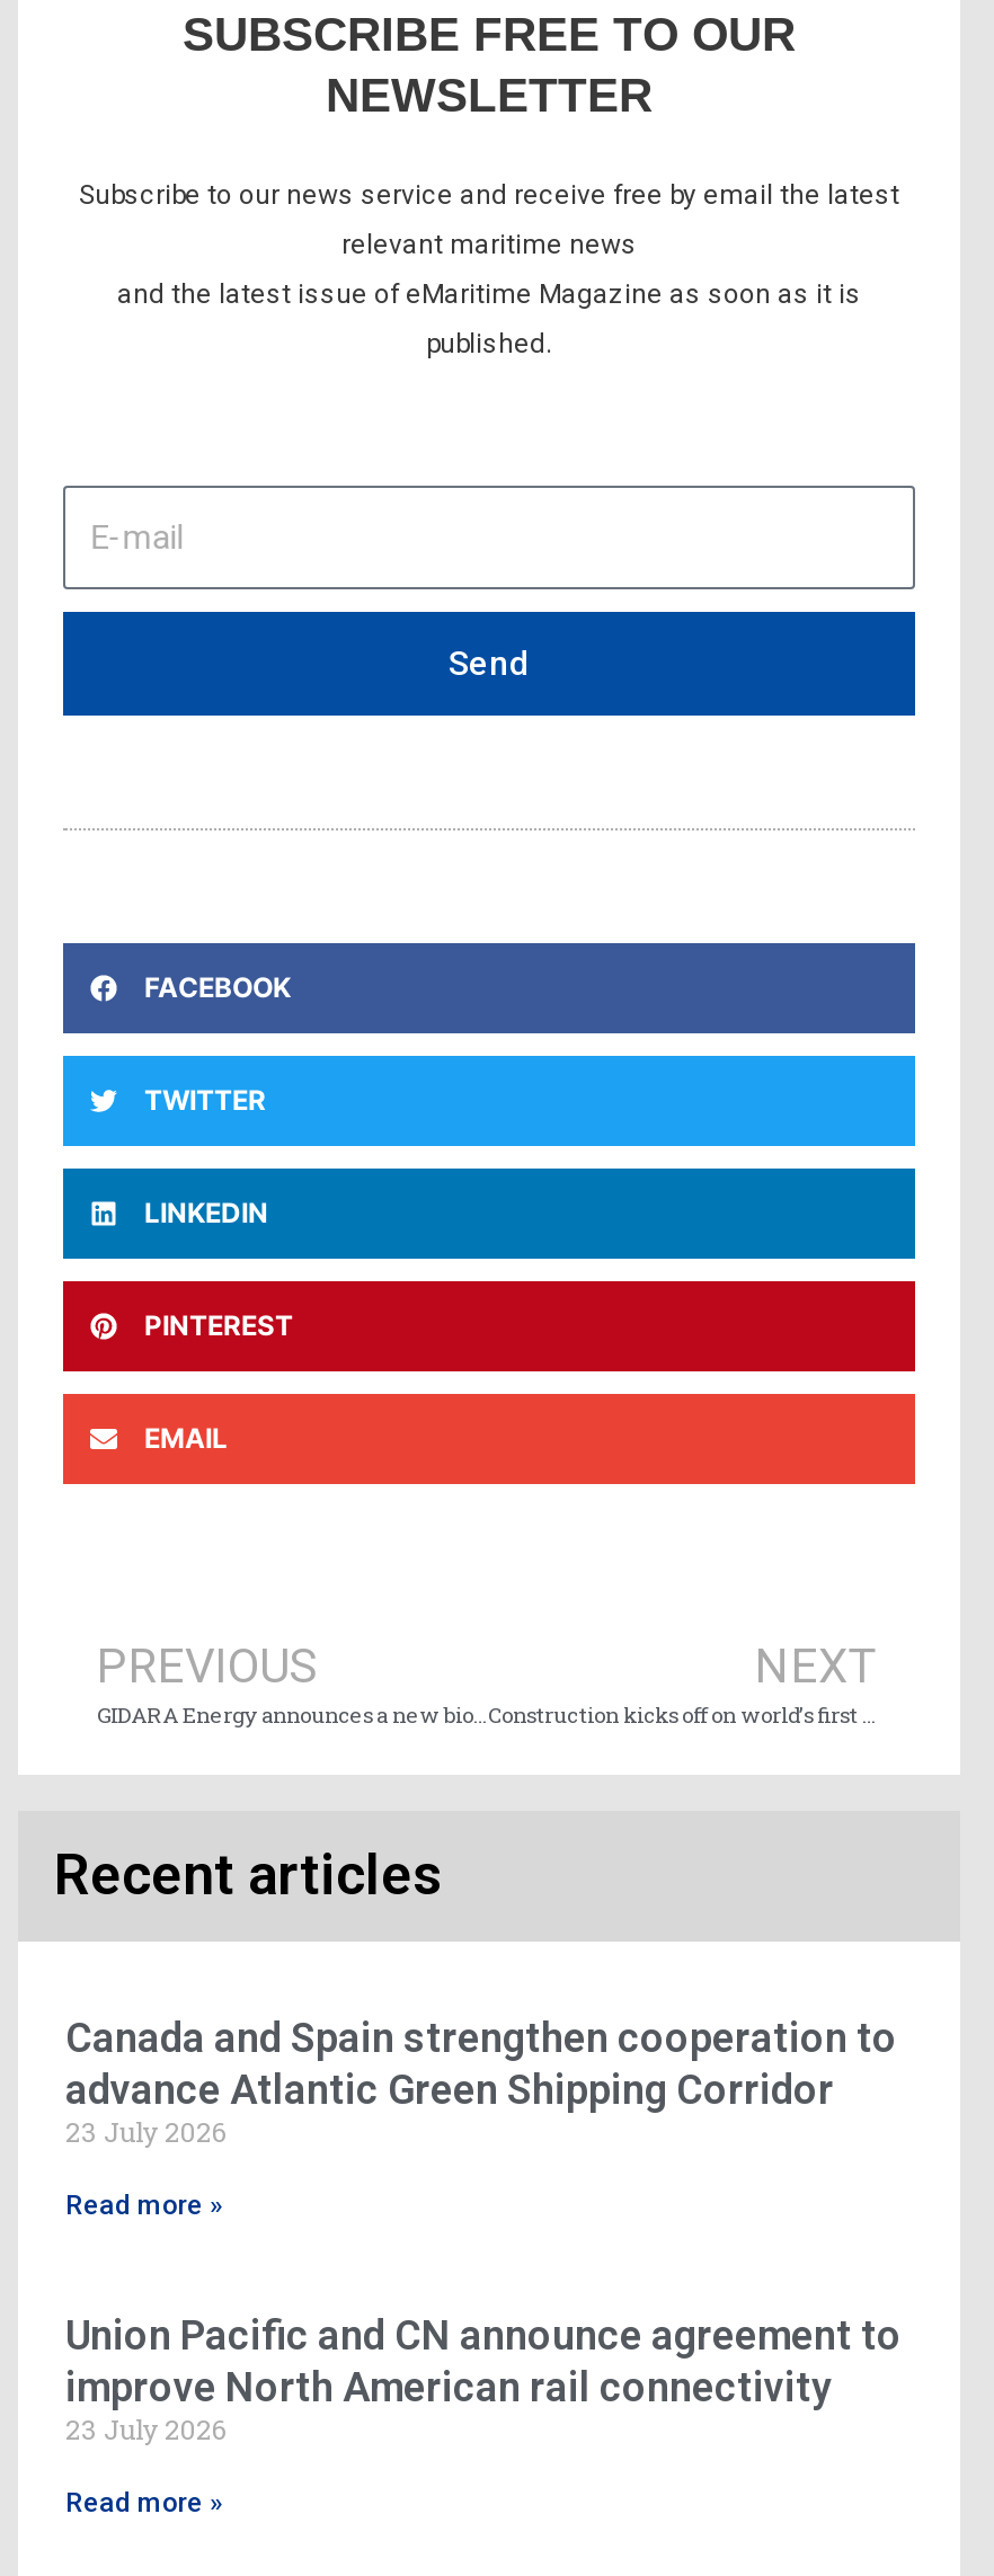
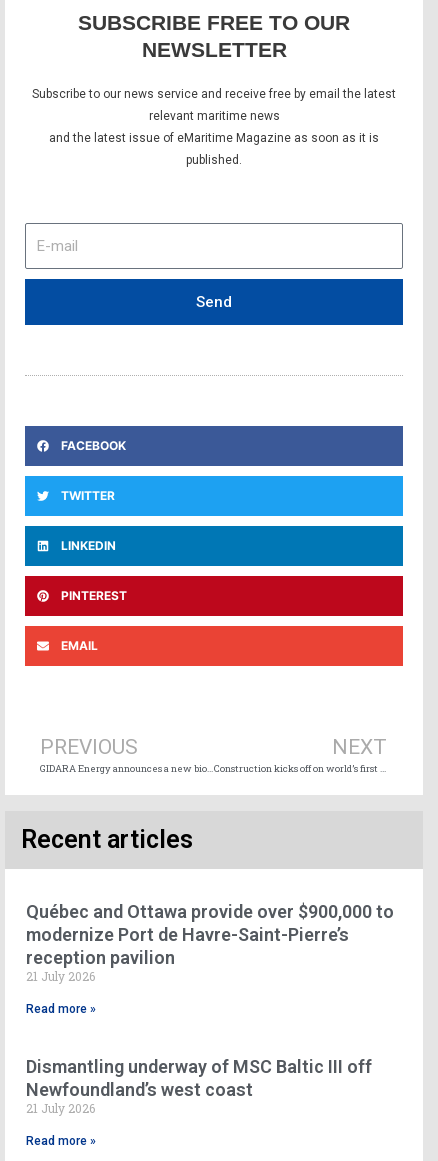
[65,2014,897,2149] Canada and Spain strengthen cooperation to | advance Atlantic Green Shipping Corridor | 23 July 2026 -> [26,901,394,984] Québec and Ottawa provide over $900,000 to | modernize Port de Havre-Saint-Pierre’s | reception pavilion | 21 July 2026
[65,2311,902,2446] Union Pacific and CN announce agreement to | improve North American rail connectivity | 23 July 2026 -> [26,1056,372,1116] Dismantling underway of MSC Baltic III off | Newfoundland’s west coast | 21 July 2026

